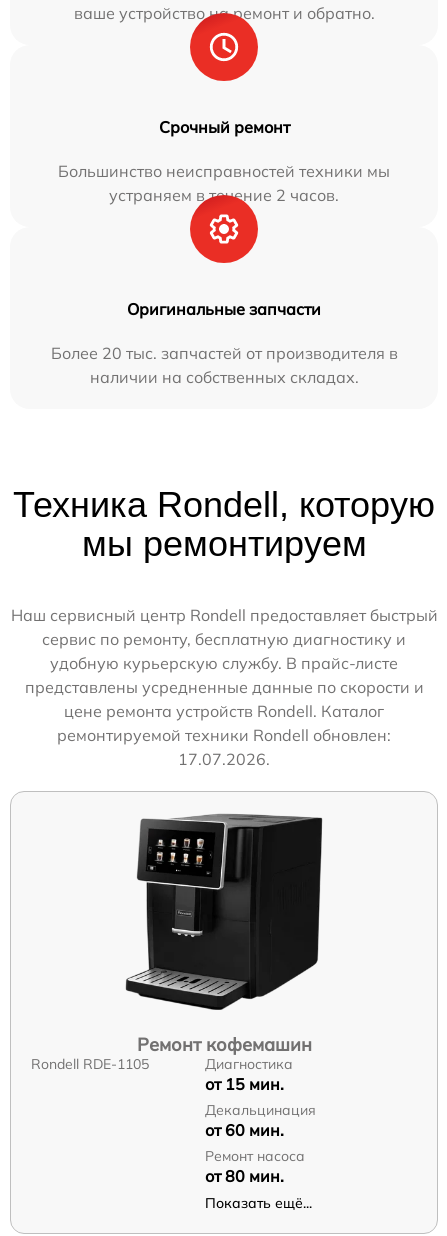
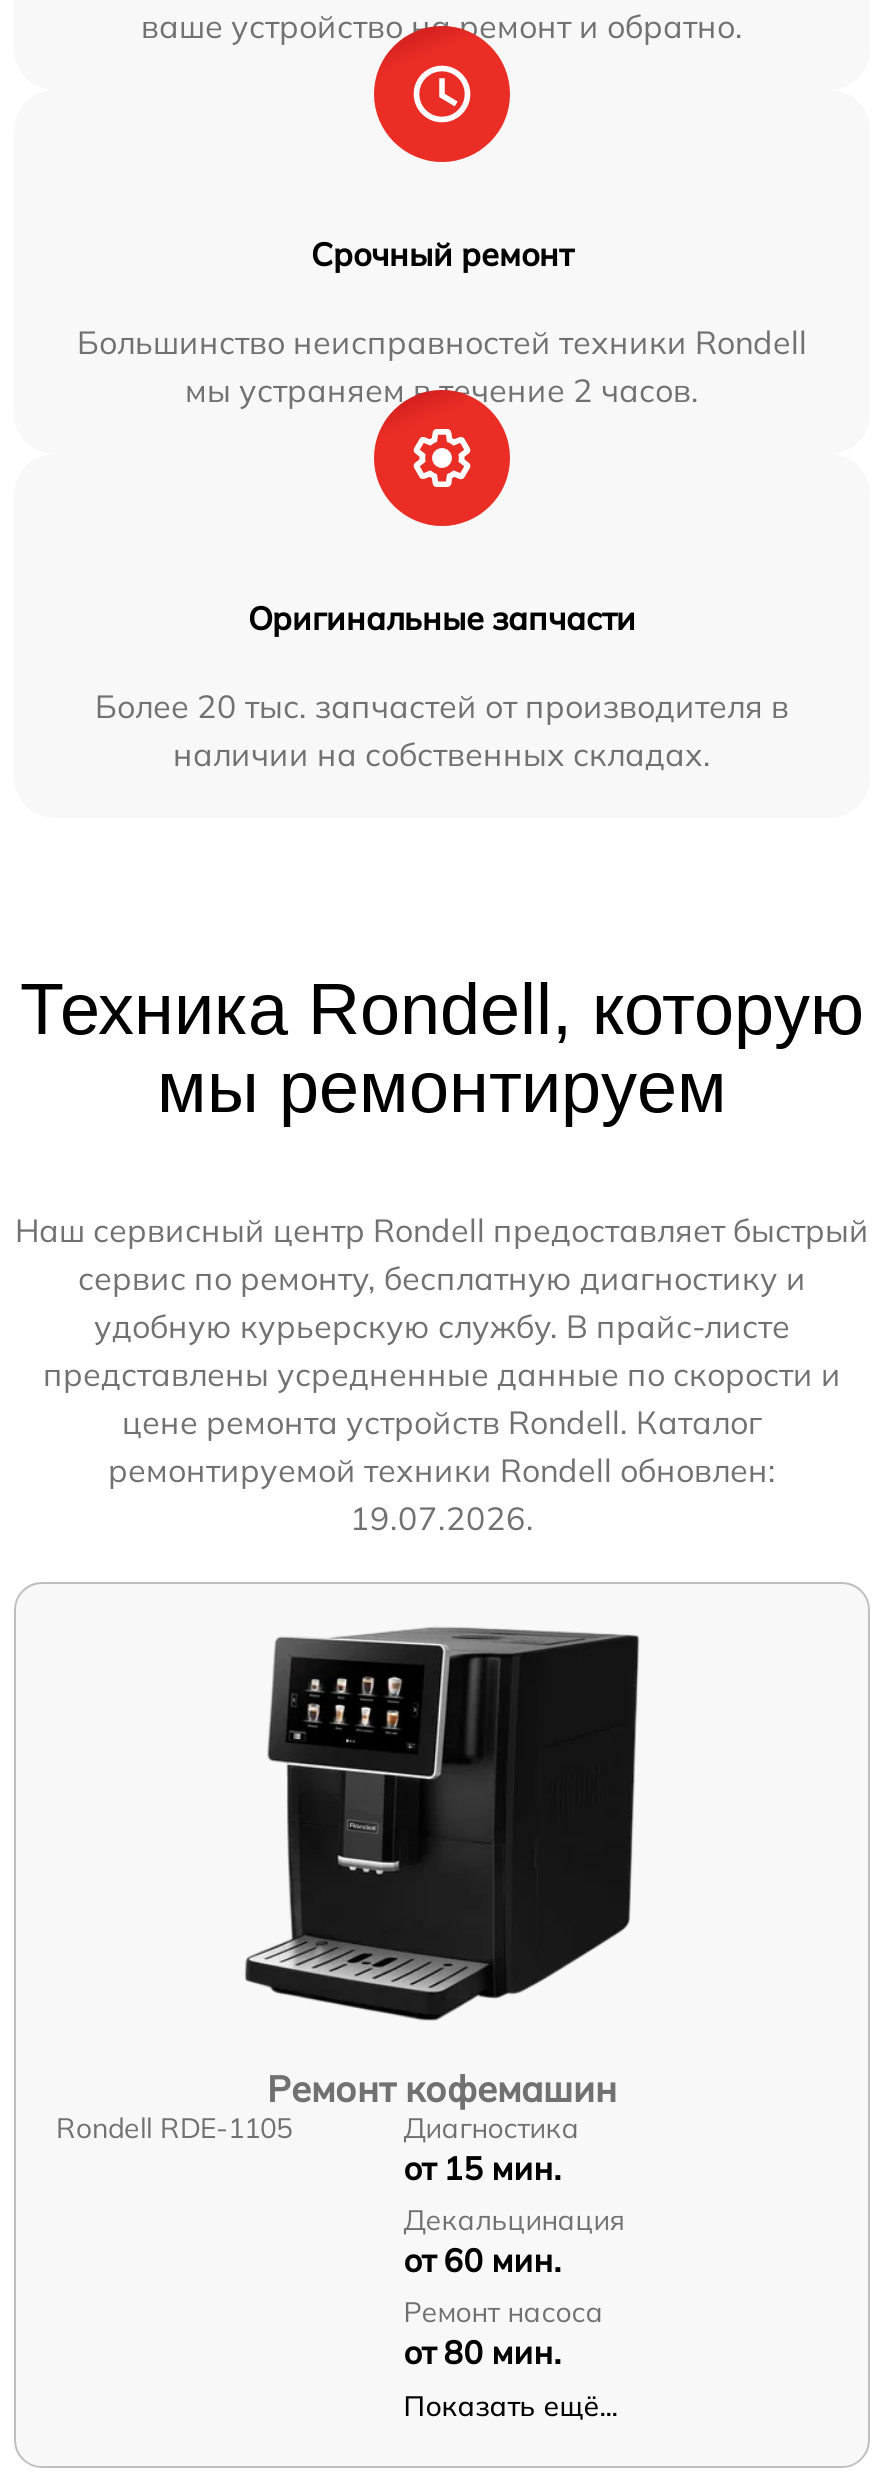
[58,161,390,205] Большинство неисправностей техники мы | устраняем в течение 2 часов. -> [77,322,807,410] Большинство неисправностей техники Rondell | мы устраняем в течение 2 часов.
[178,749,270,769] 17.07.2026. -> [350,1498,534,1538] 19.07.2026.

